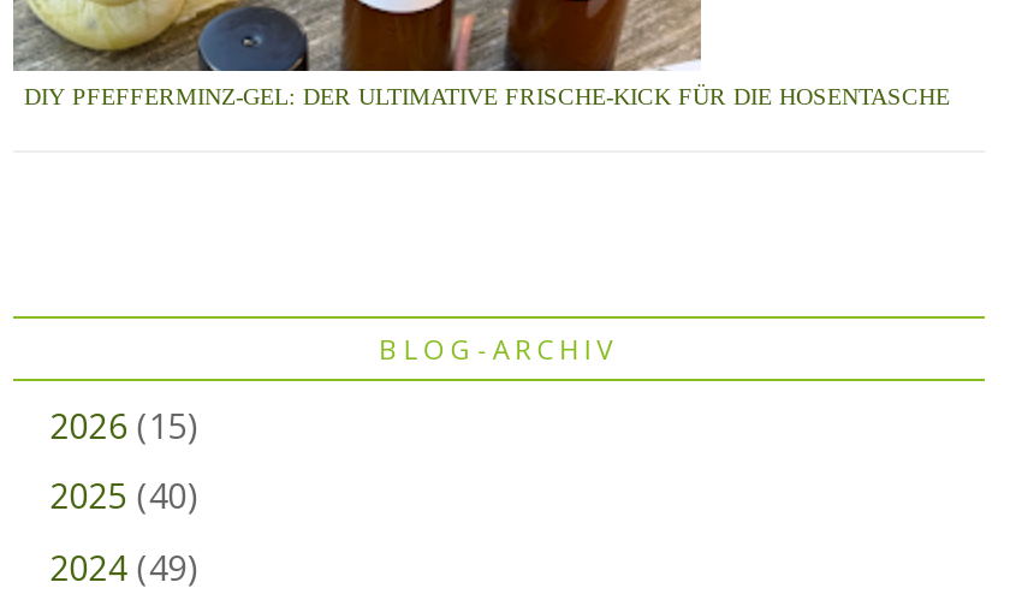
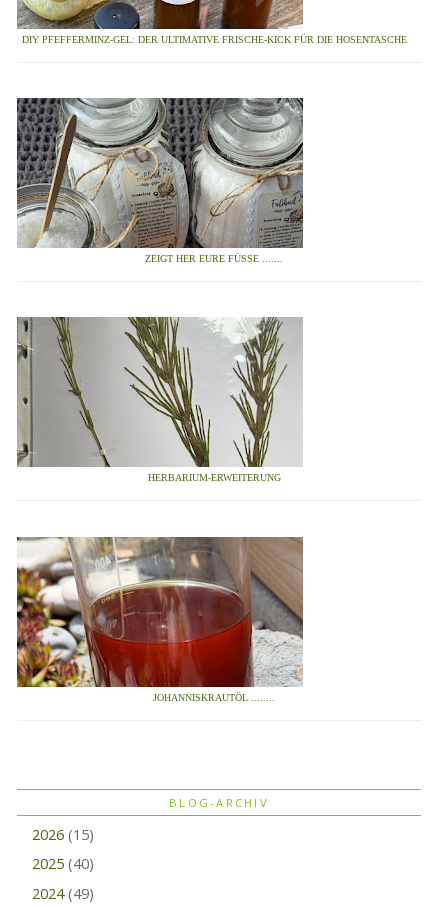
none -> [16,536,304,703] [image] | JOHANNISKRAUTÖL ........
none -> [17,97,304,264] [image] | ZEIGT HER EURE FÜSSE .......
none -> [18,316,302,483] [image] | HERBARIUM-ERWEITERUNG

